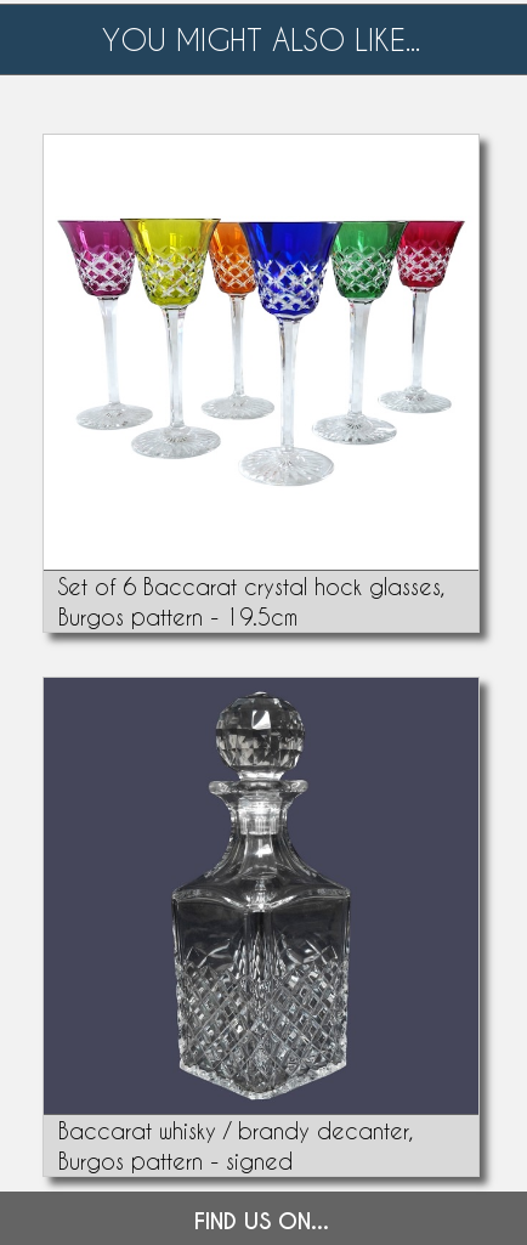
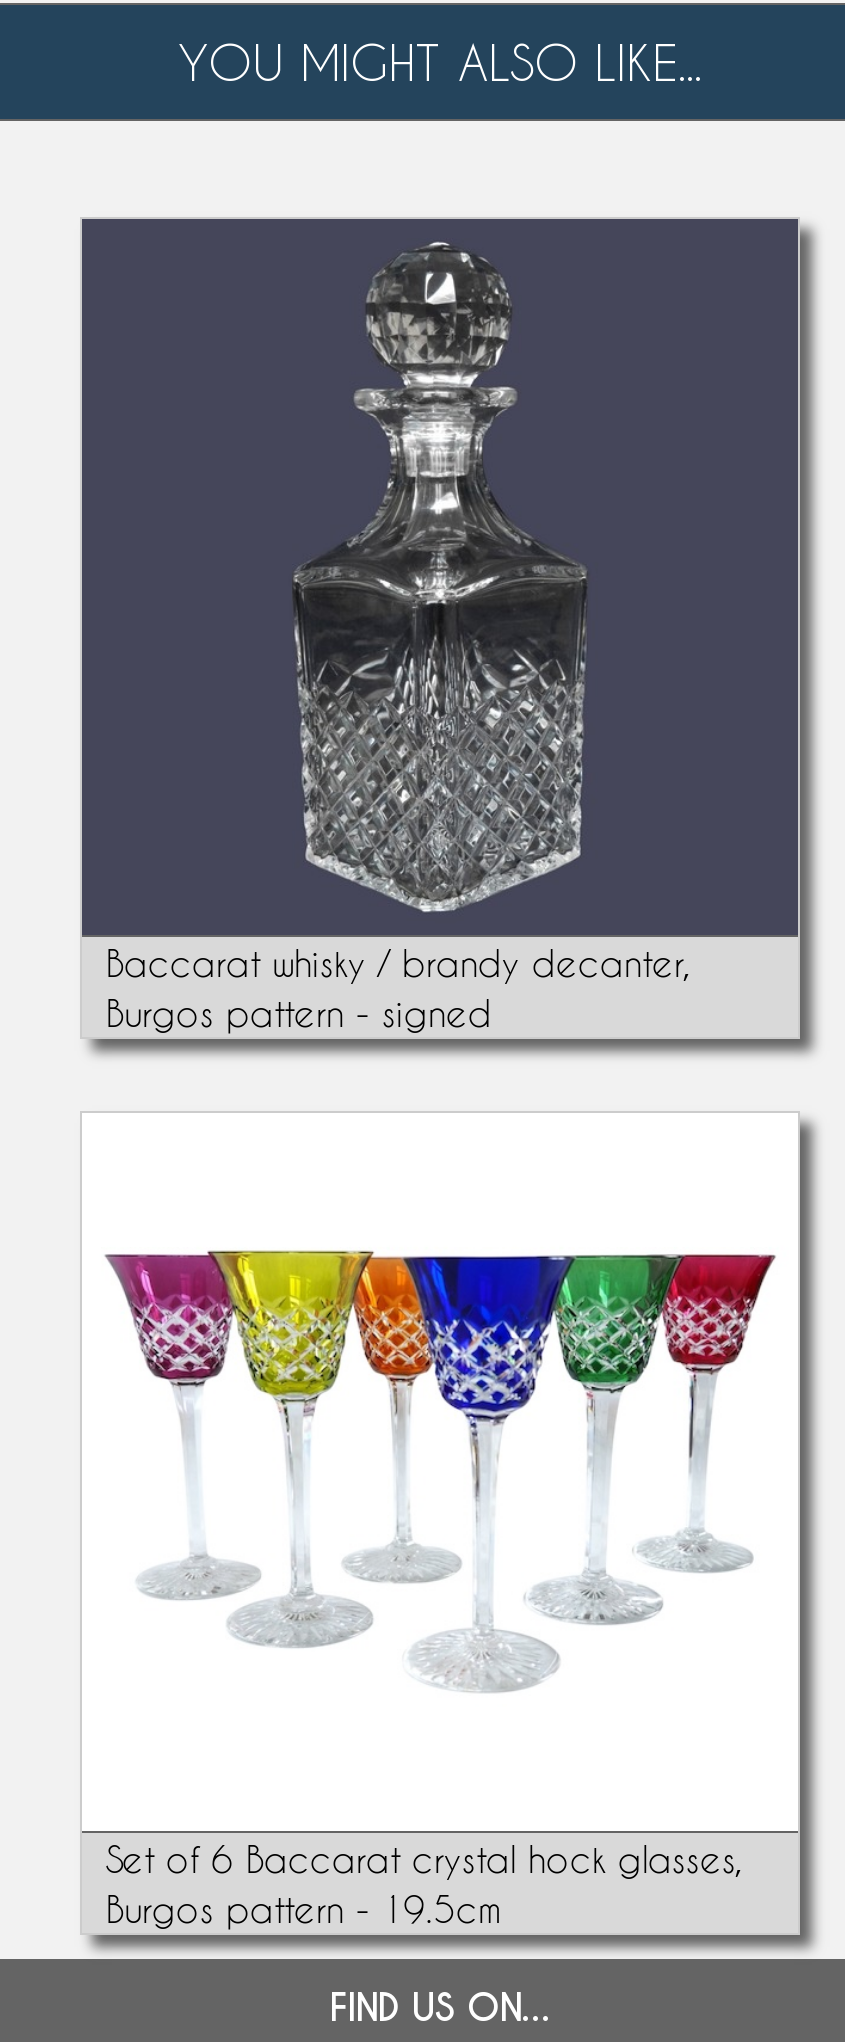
moved [61,216,463,368] -> [110,1247,772,1497]: [image]
moved [58,574,444,630] -> [106,1837,742,1929]: Set of 6 Baccarat crystal hock glasses, | Burgos pattern - 19.5cm
moved [42,677,480,1173] -> [80,217,800,1034]: [image] | Baccarat whisky / brandy decanter, | Burgos pattern - signed

